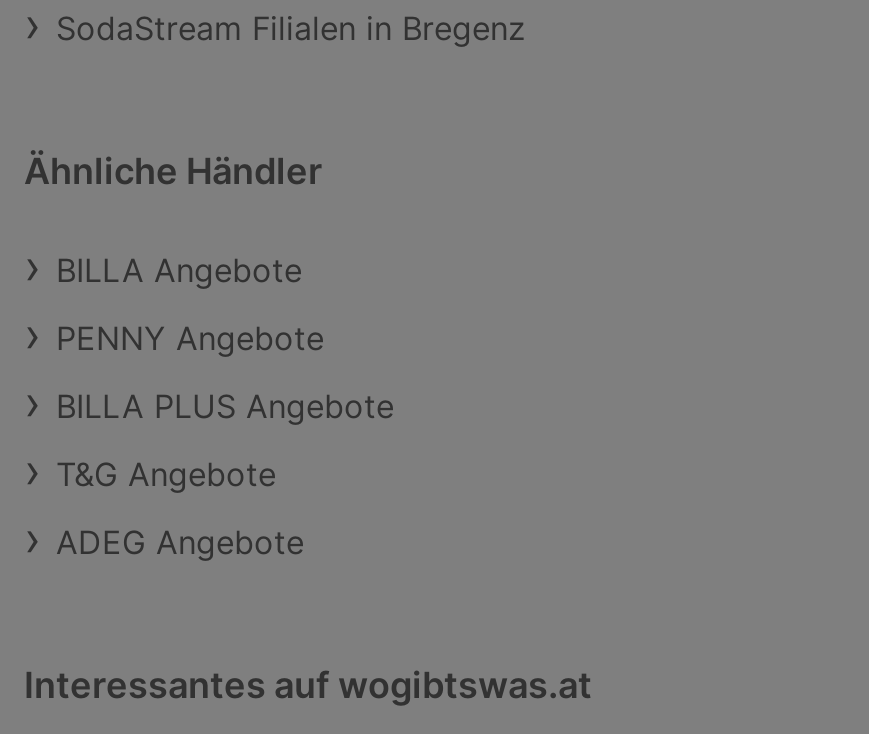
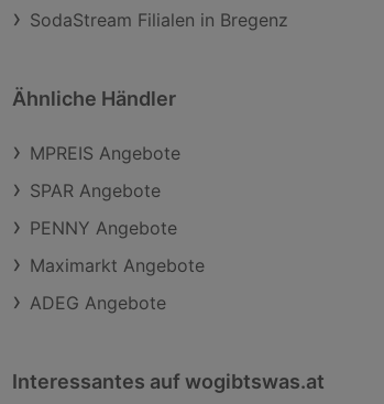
[56,251,302,291] BILLA Angebote -> [30,142,180,202] MPREIS Angebote | SPAR Angebote
moved [56,319,324,359] -> [30,217,177,239]: PENNY Angebote
[56,387,394,495] BILLA PLUS Angebote | T&G Angebote -> [30,255,205,277] Maximarkt Angebote

